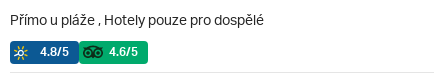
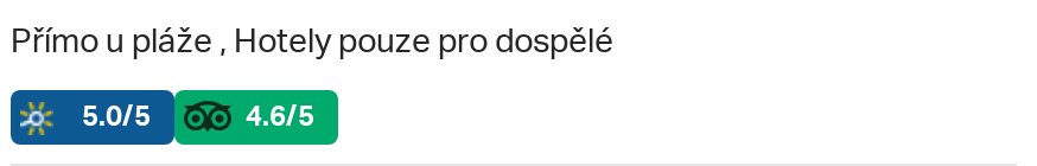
[40,44,69,59] 4.8/5 -> [82,97,151,132] 5.0/5

